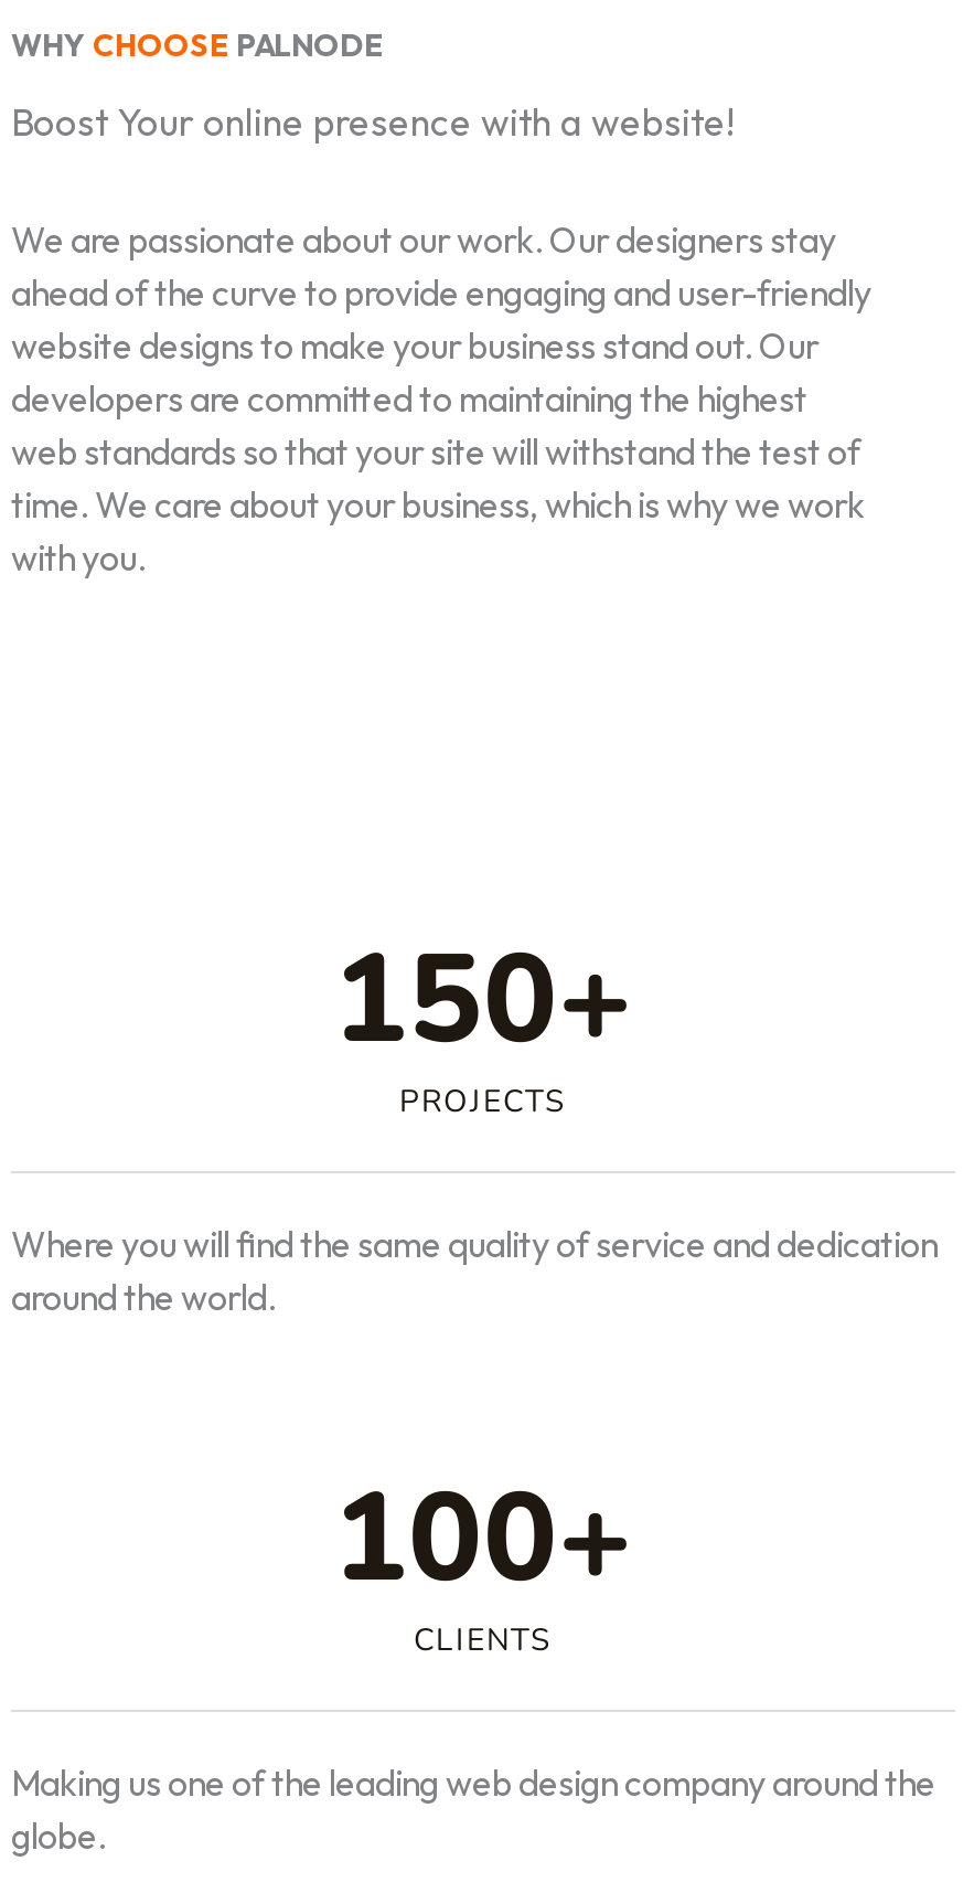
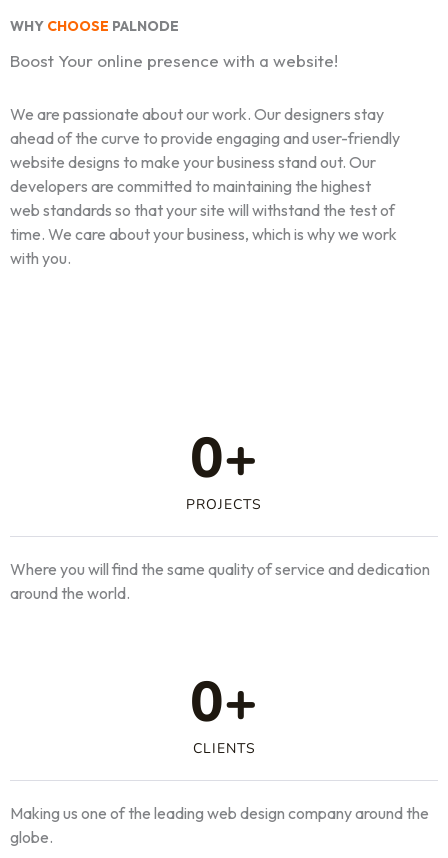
[333,914,633,1084] 150+ -> [190,419,258,496] 0+
[333,1453,633,1623] 100+ -> [190,663,258,740] 0+

